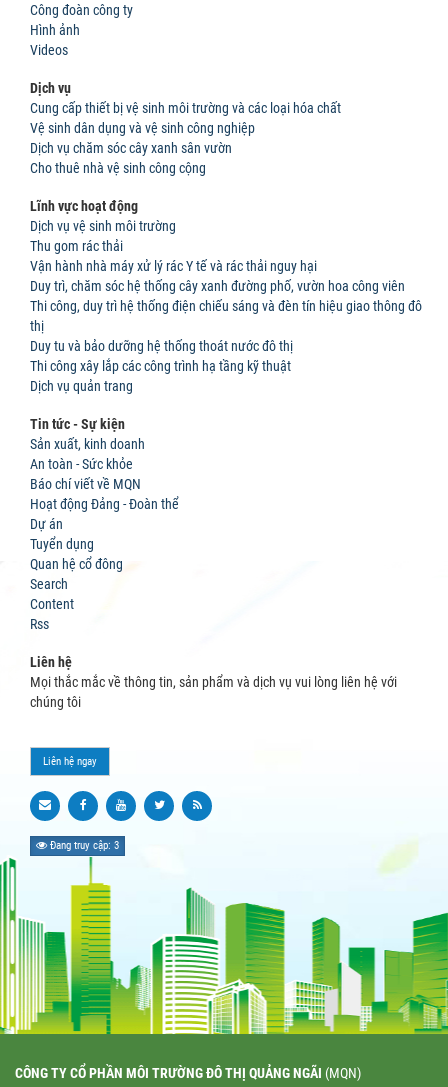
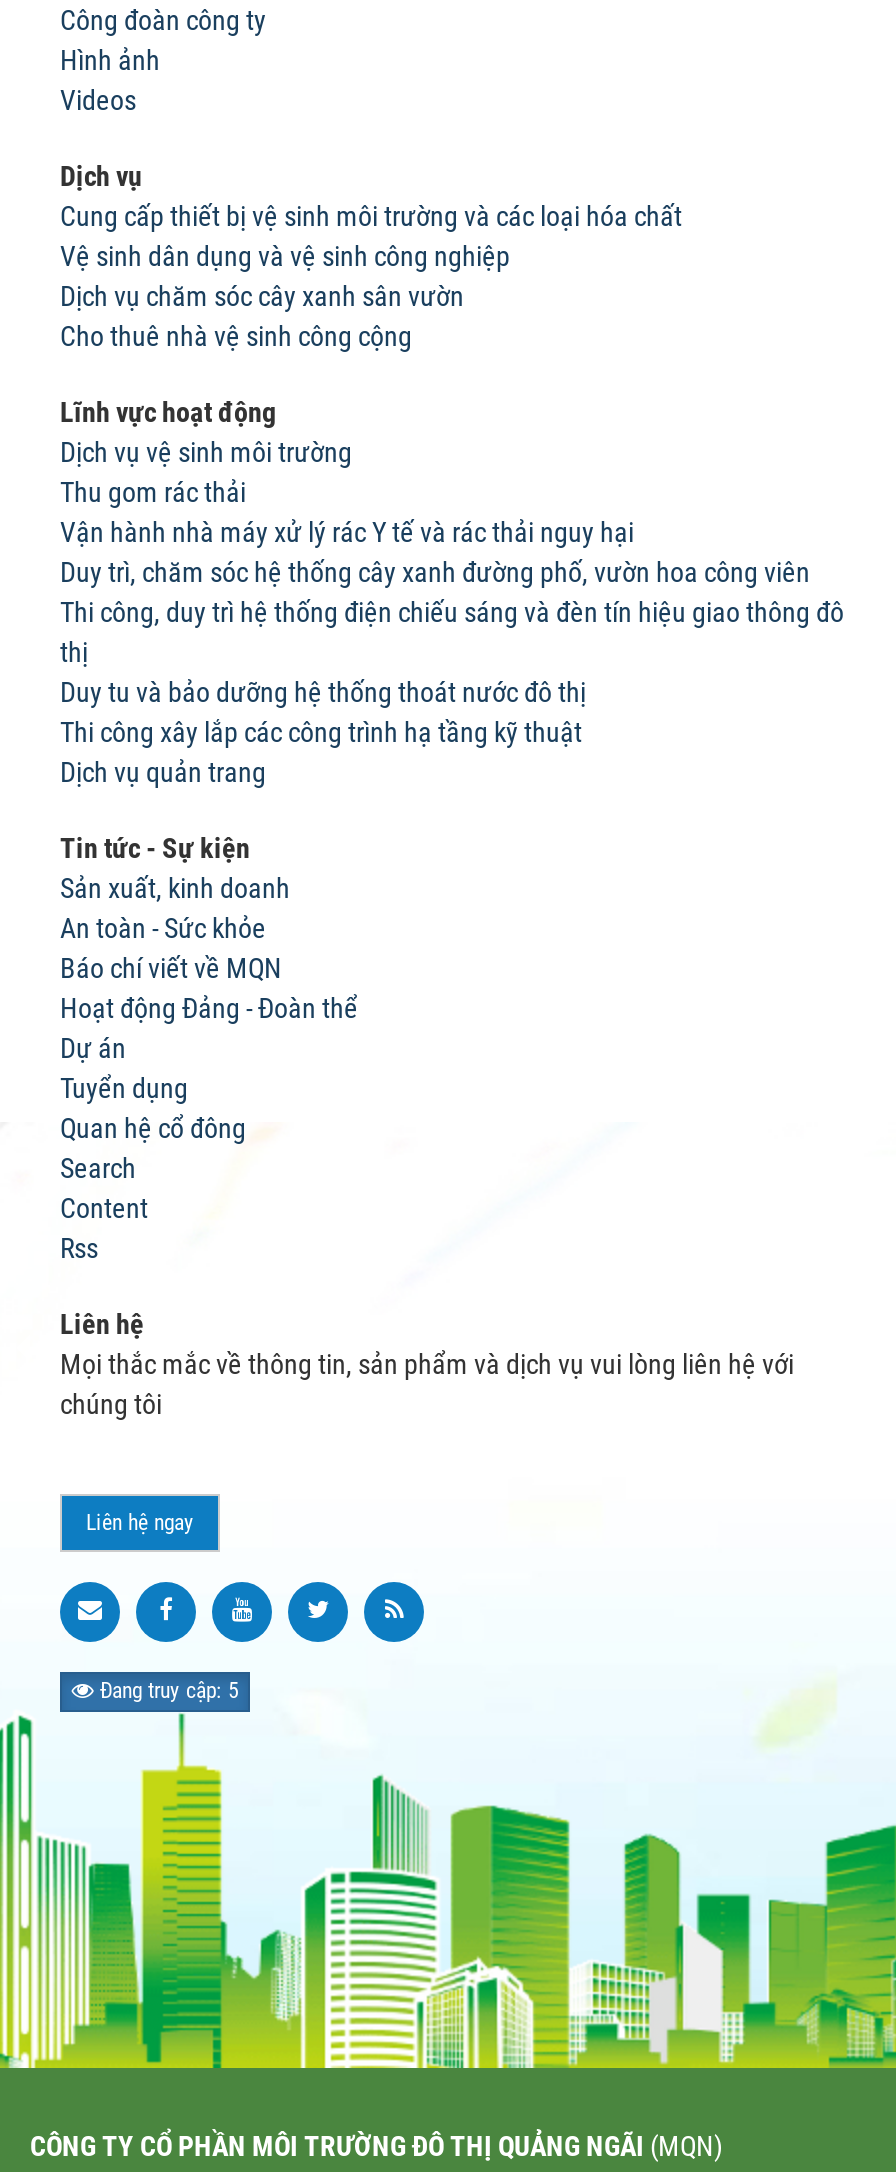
[47,839,119,852] Đang truy cập: 3 -> [94,1678,238,1704] Đang truy cập: 5

